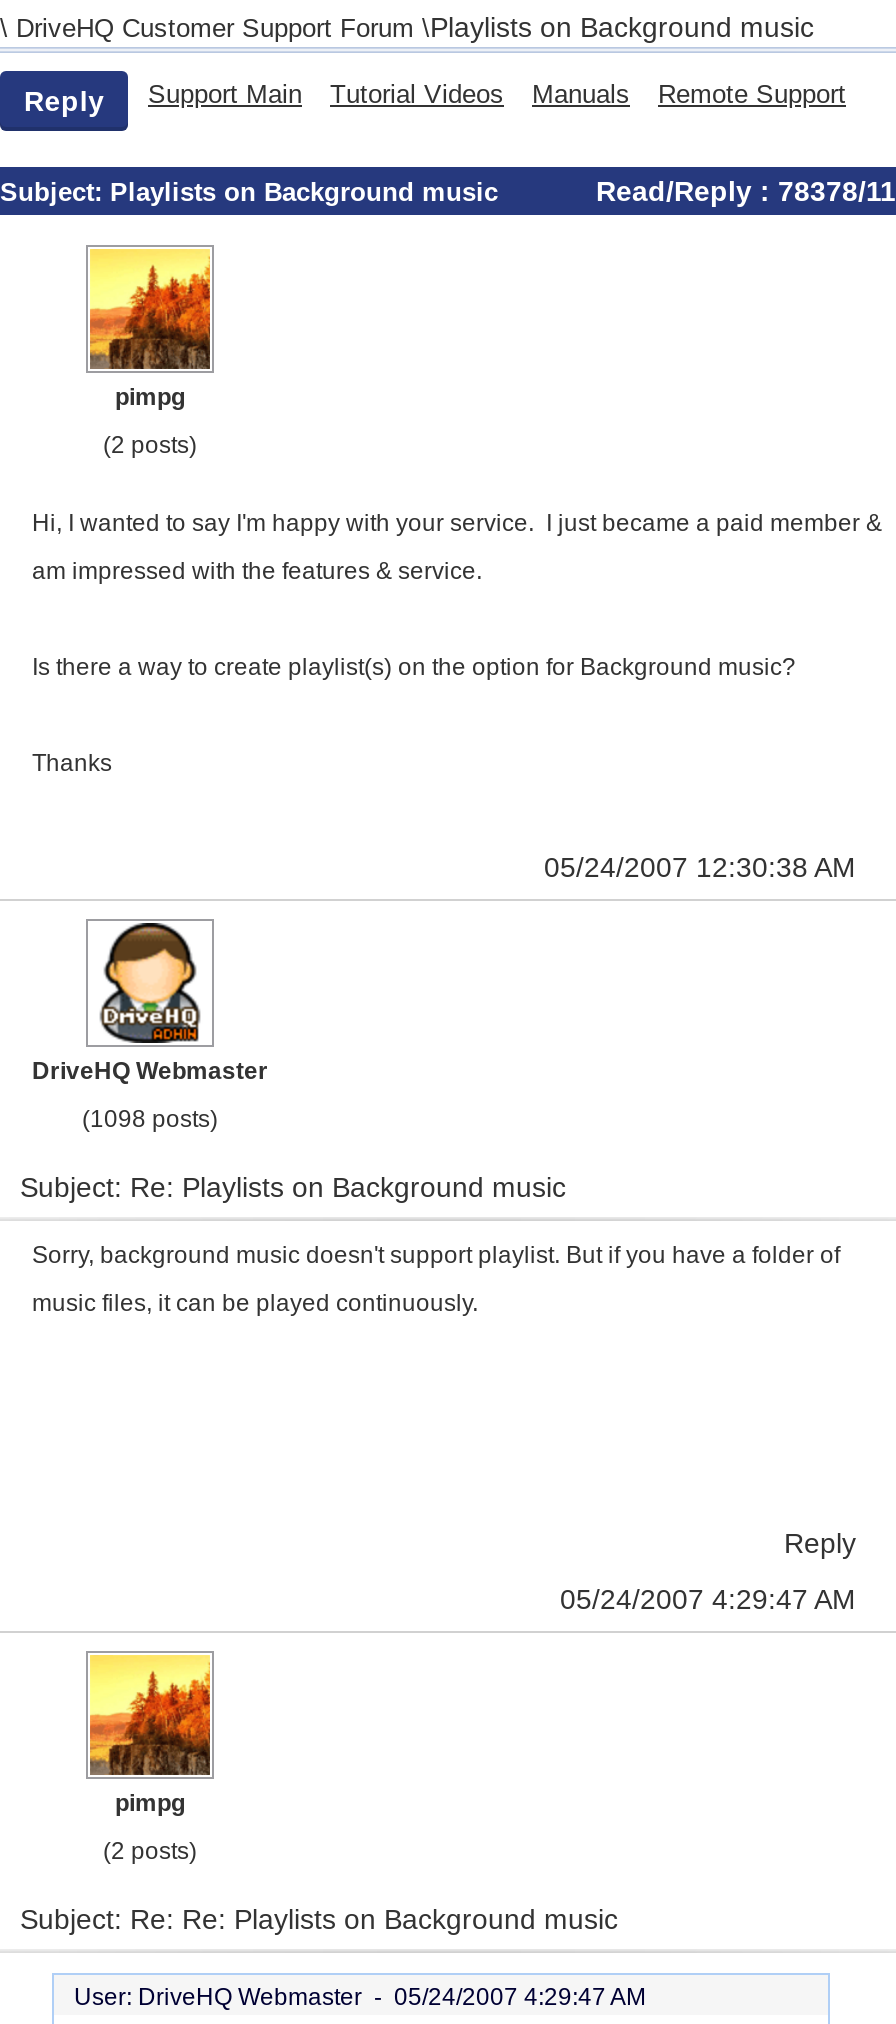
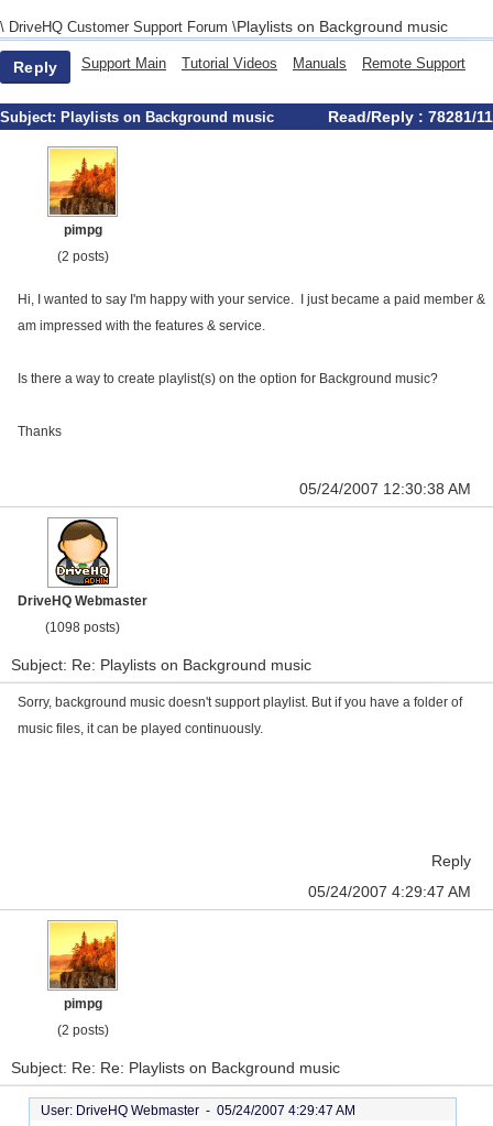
[596,175,896,207] Read/Reply : 78378/11 -> [328,108,493,125] Read/Reply : 78281/11

